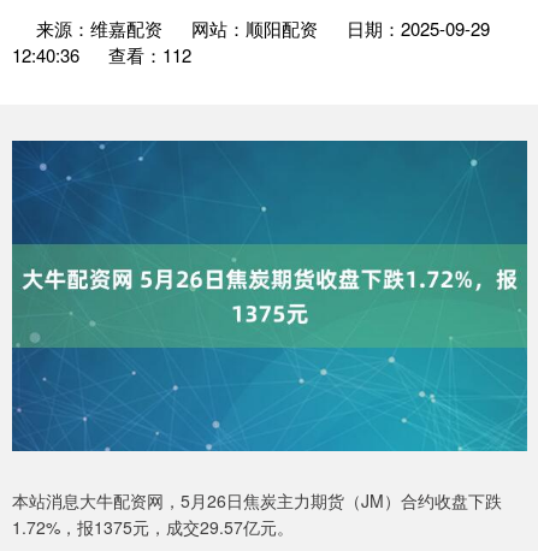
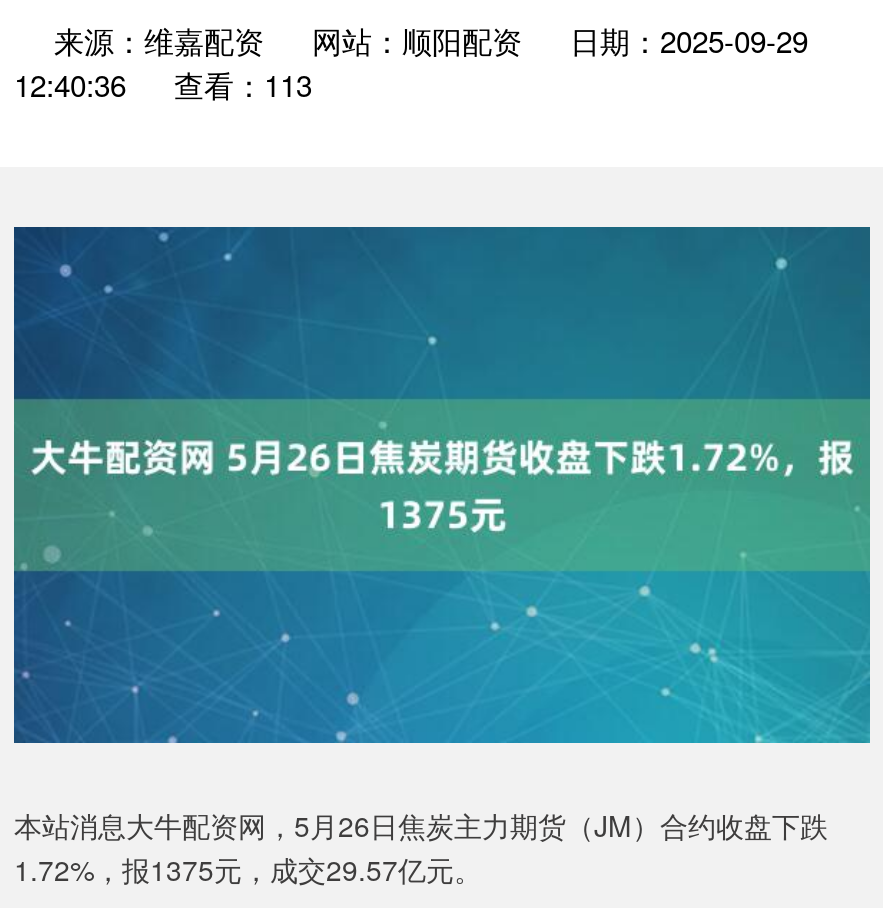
[12,42,191,67] 12:40:36 查看：112 -> [14,63,312,105] 12:40:36 查看：113

